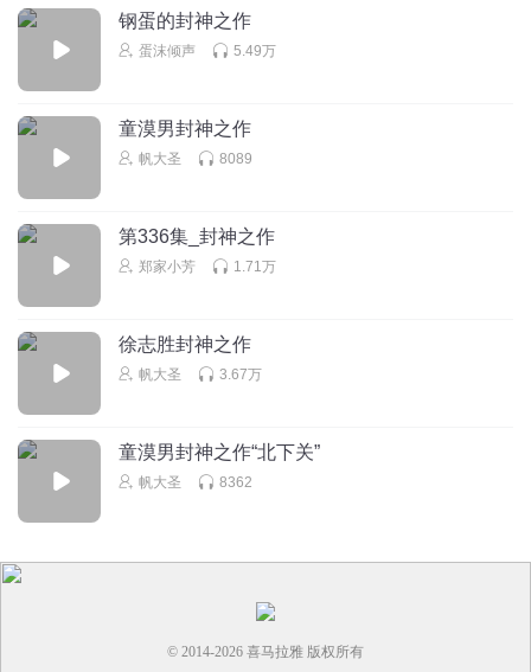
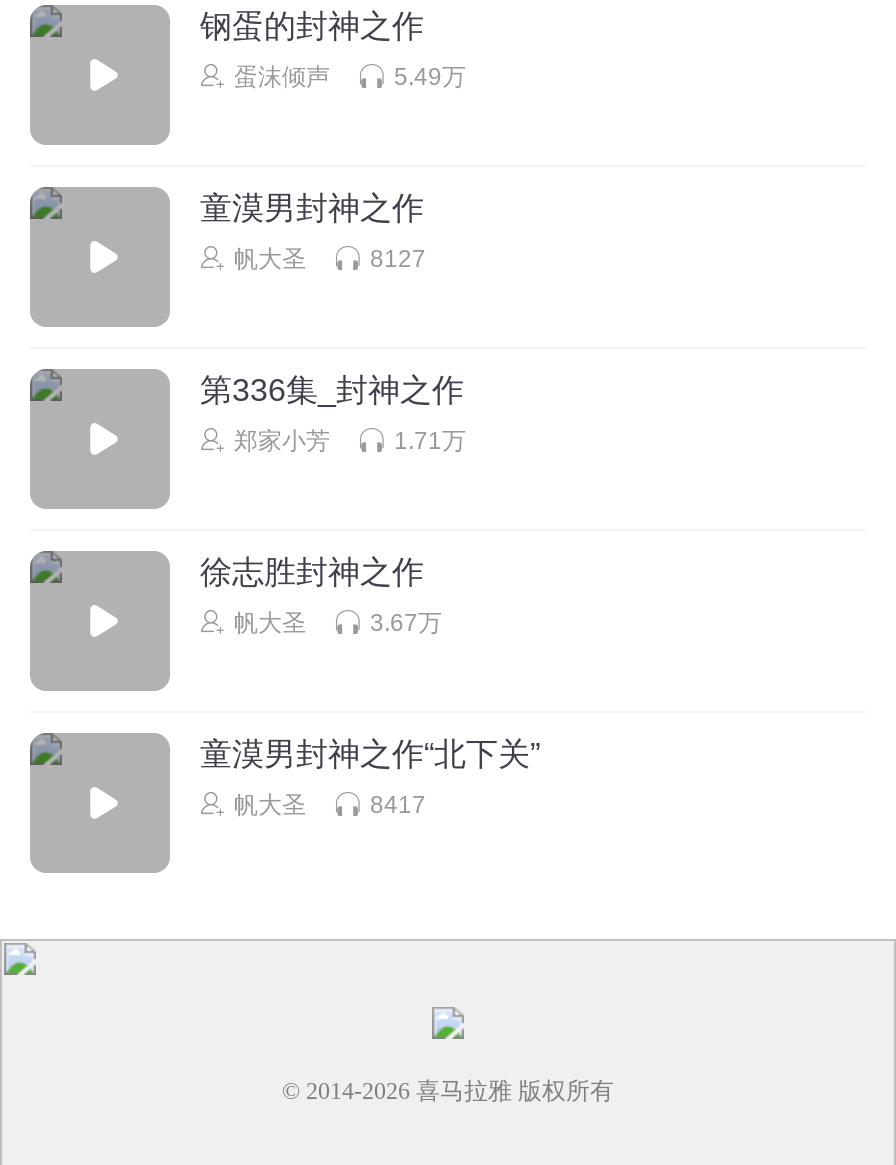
[219,151,252,167] 8089 -> [370,245,426,273] 8127
[219,474,252,491] 8362 -> [370,791,426,819] 8417

